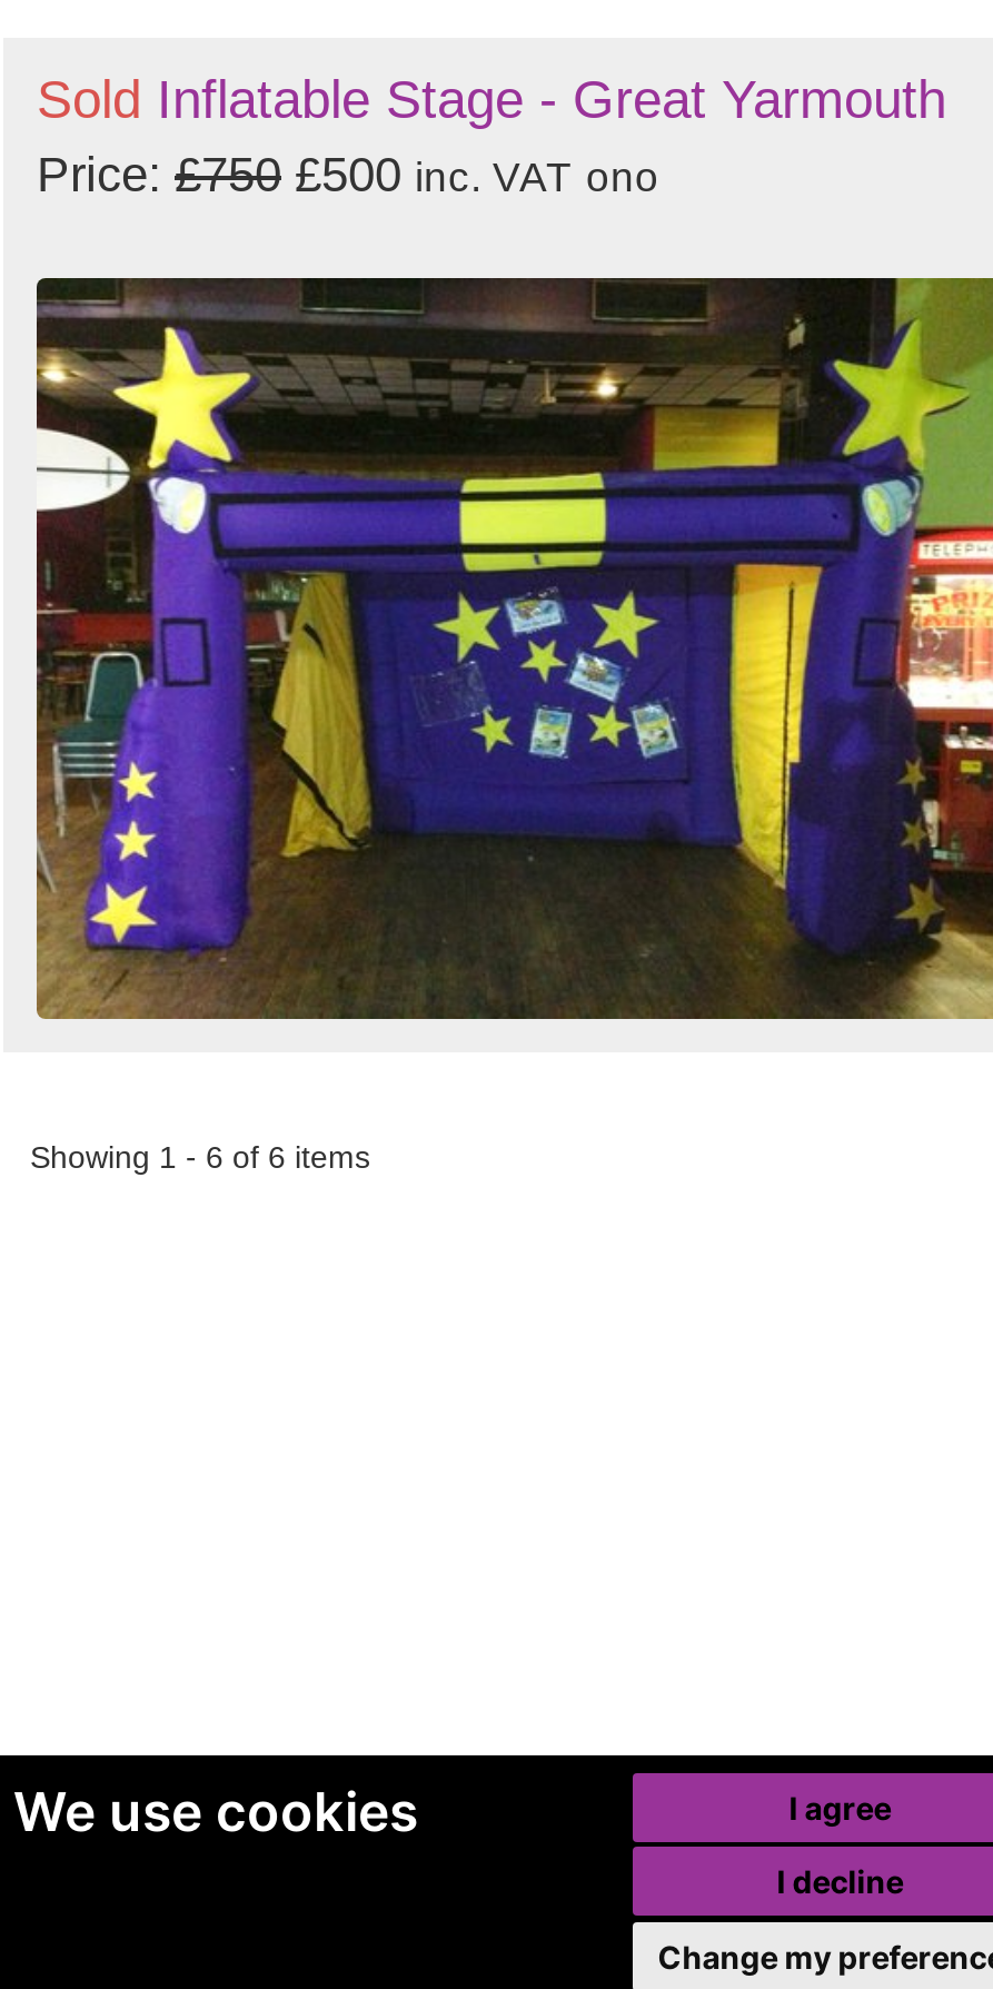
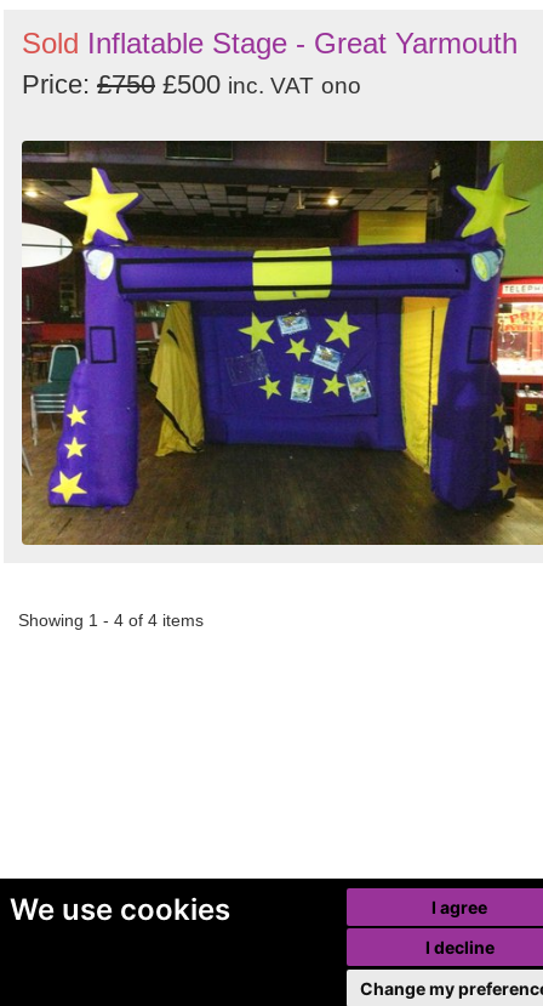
[30,1138,370,1174] Showing 1 - 6 of 6 items -> [18,610,204,629] Showing 1 - 4 of 4 items

